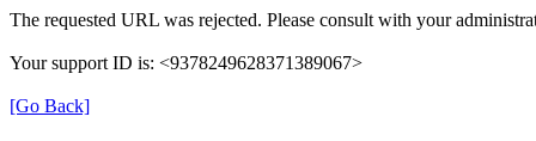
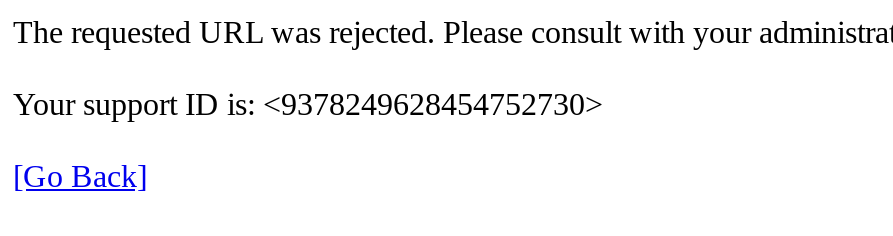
[10,53,363,73] Your support ID is: <9378249628371389067> -> [13,87,603,121] Your support ID is: <9378249628454752730>

